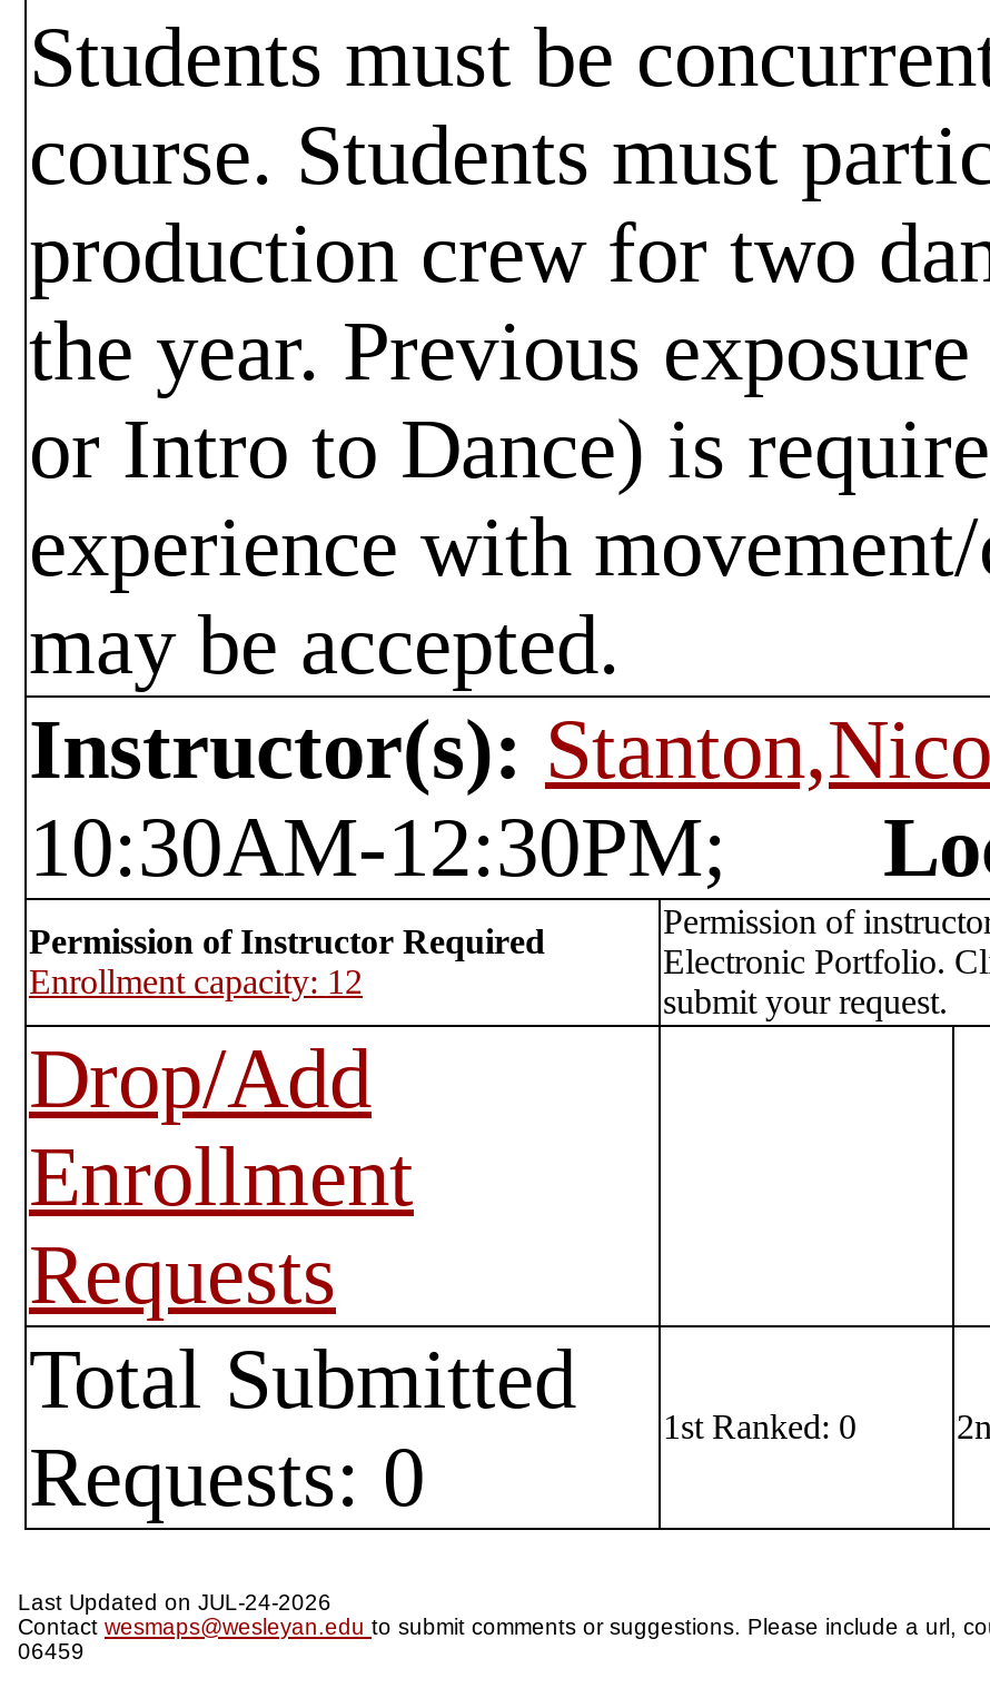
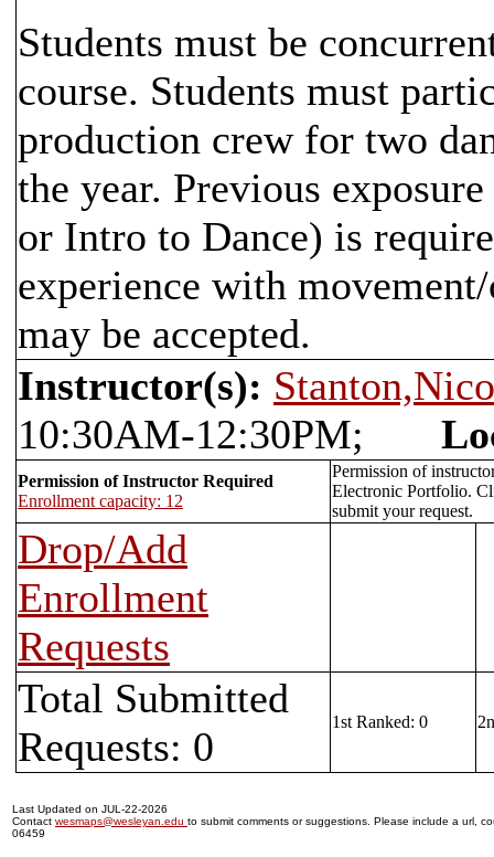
[18,1590,331,1615] Last Updated on JUL-24-2026 -> [12,803,168,815] Last Updated on JUL-22-2026

